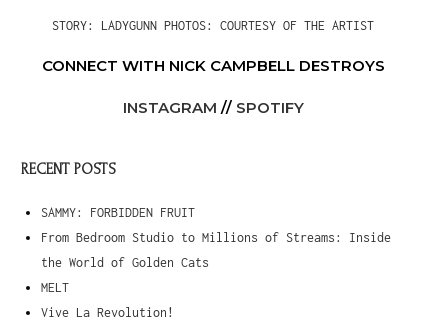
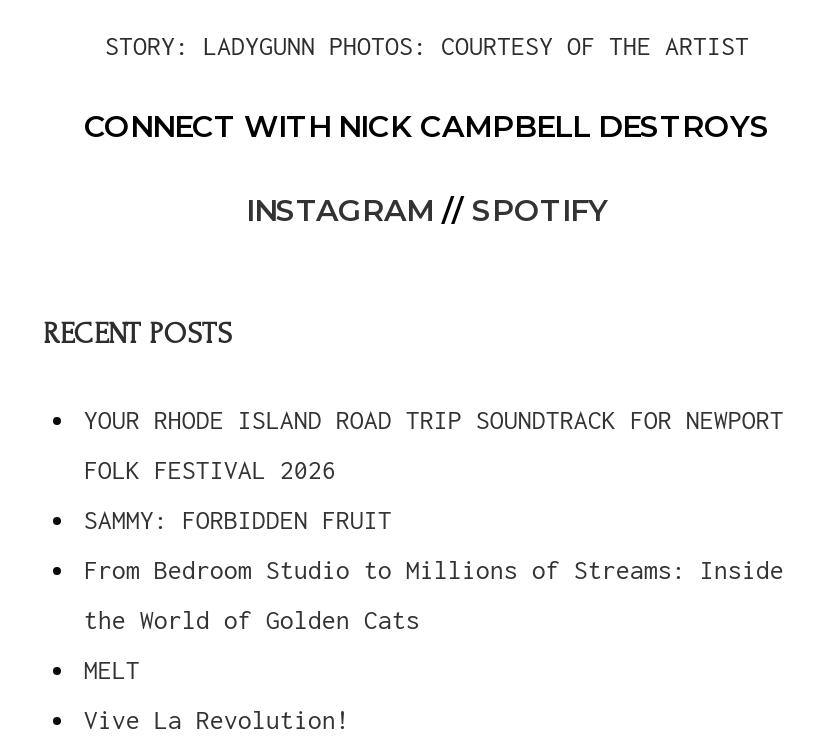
none -> [84,405,784,485] YOUR RHODE ISLAND ROAD TRIP SOUNDTRACK FOR NEWPORT | FOLK FESTIVAL 2026

